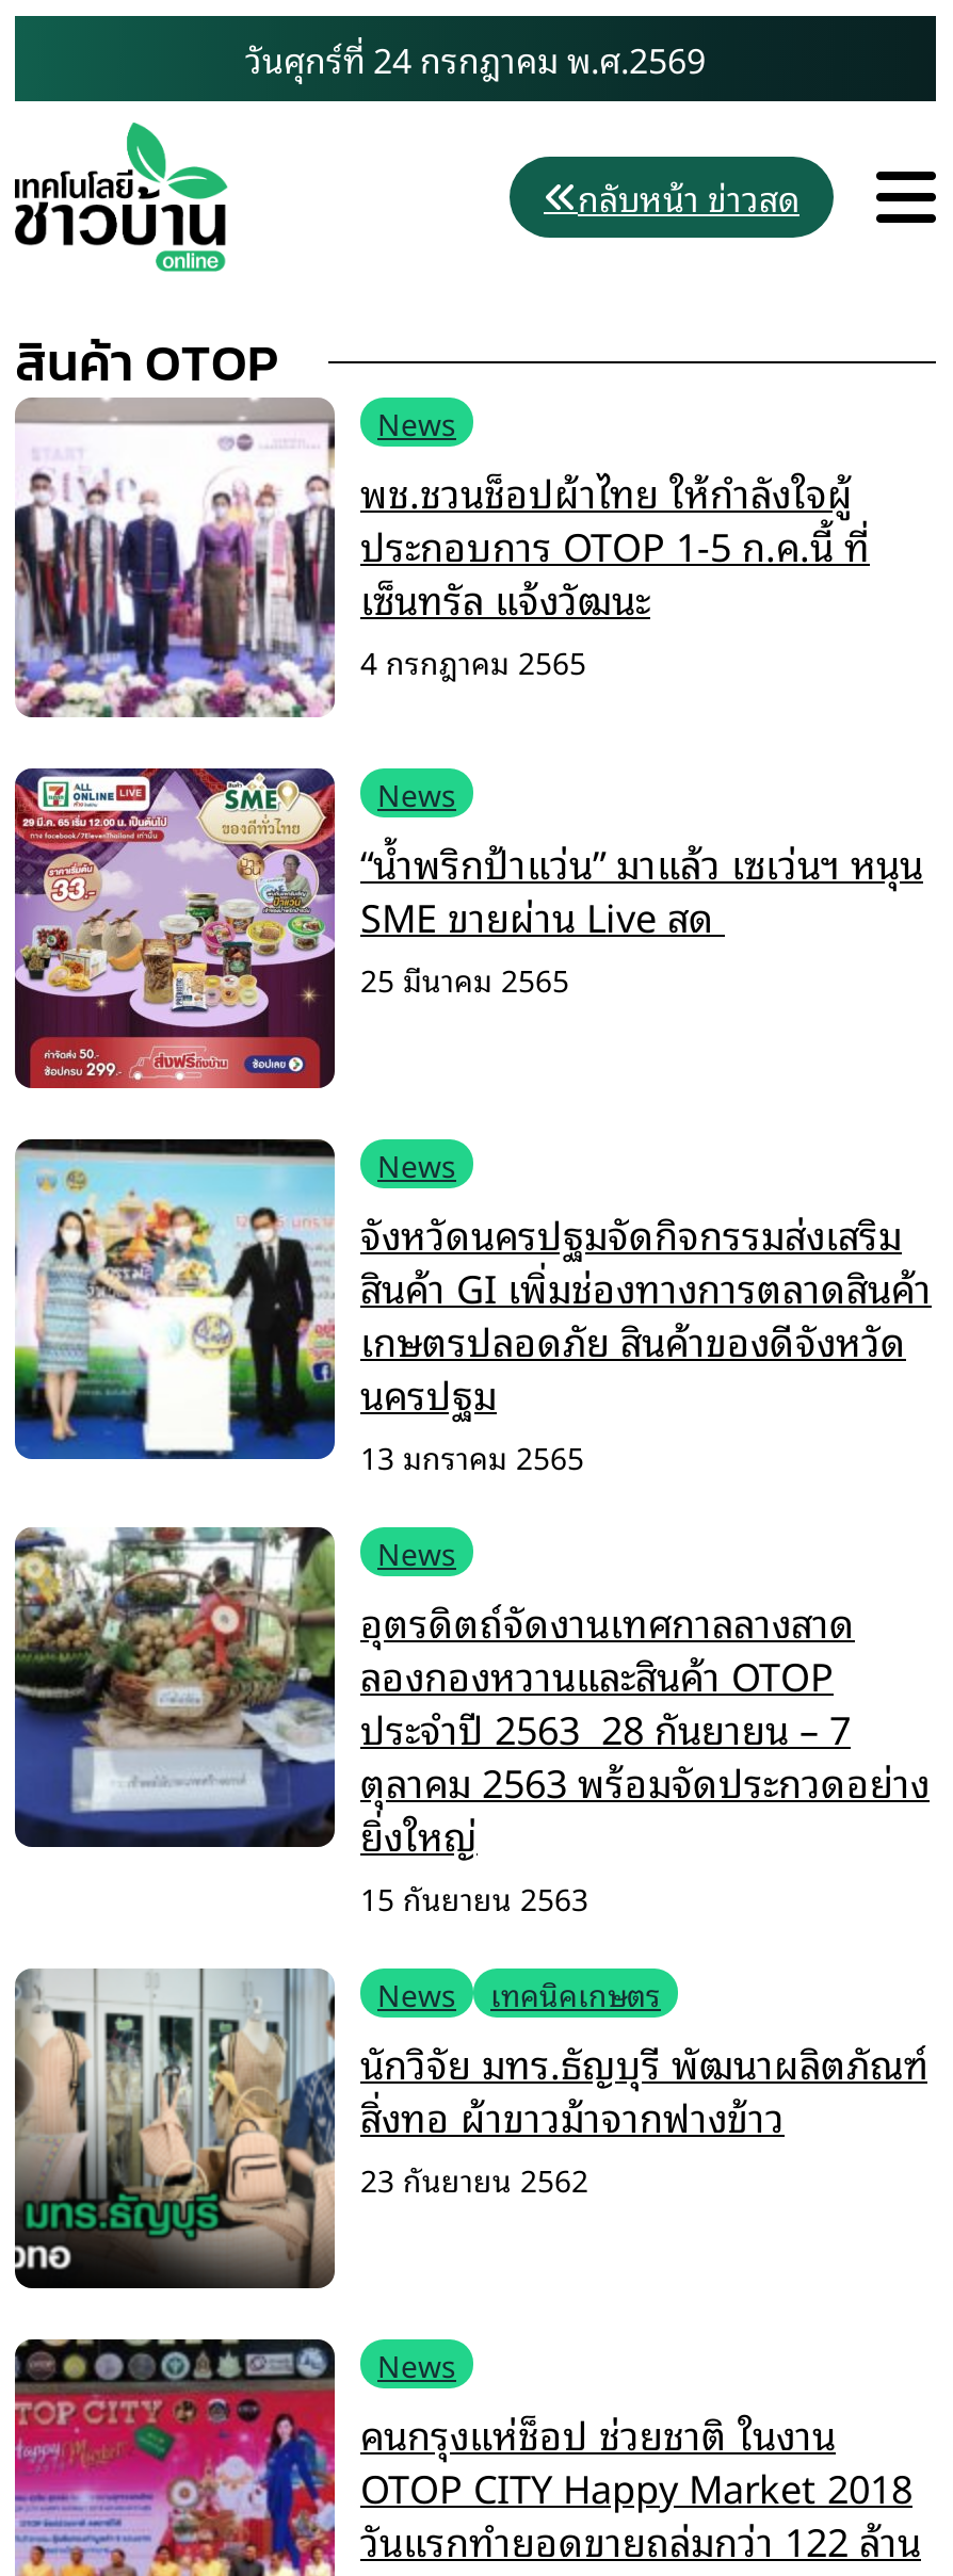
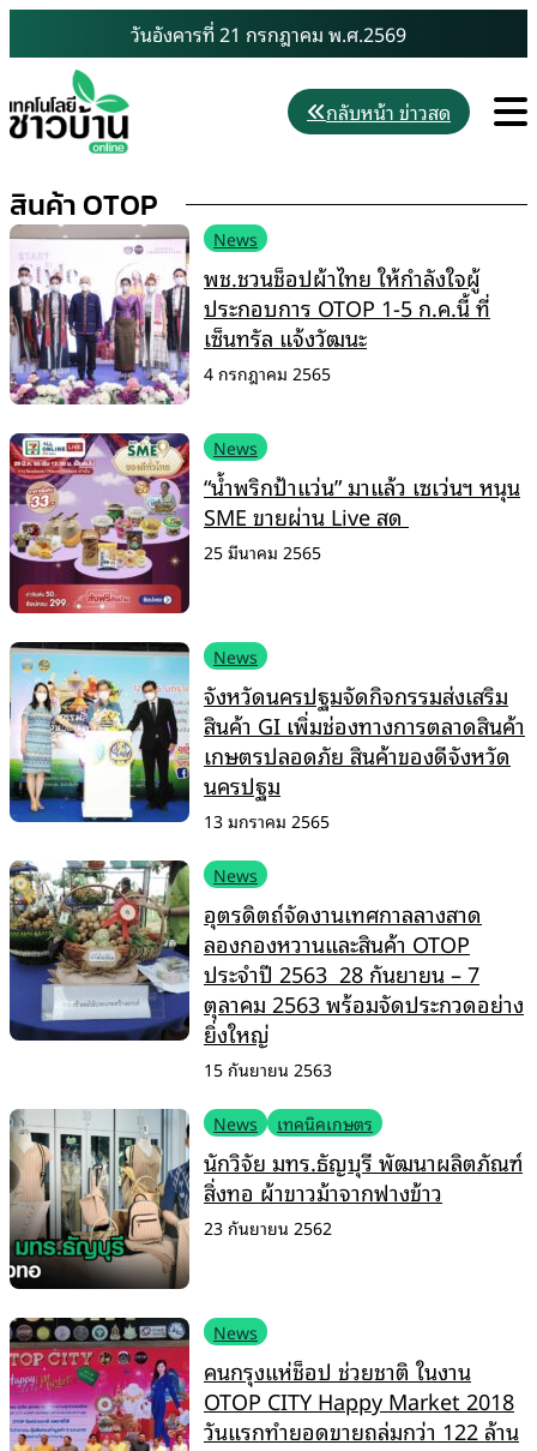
[245,31,706,86] วันศุกร์ที่ 24 กรกฎาคม พ.ศ.2569 -> [131,18,406,49] วันอังคารที่ 21 กรกฎาคม พ.ศ.2569

